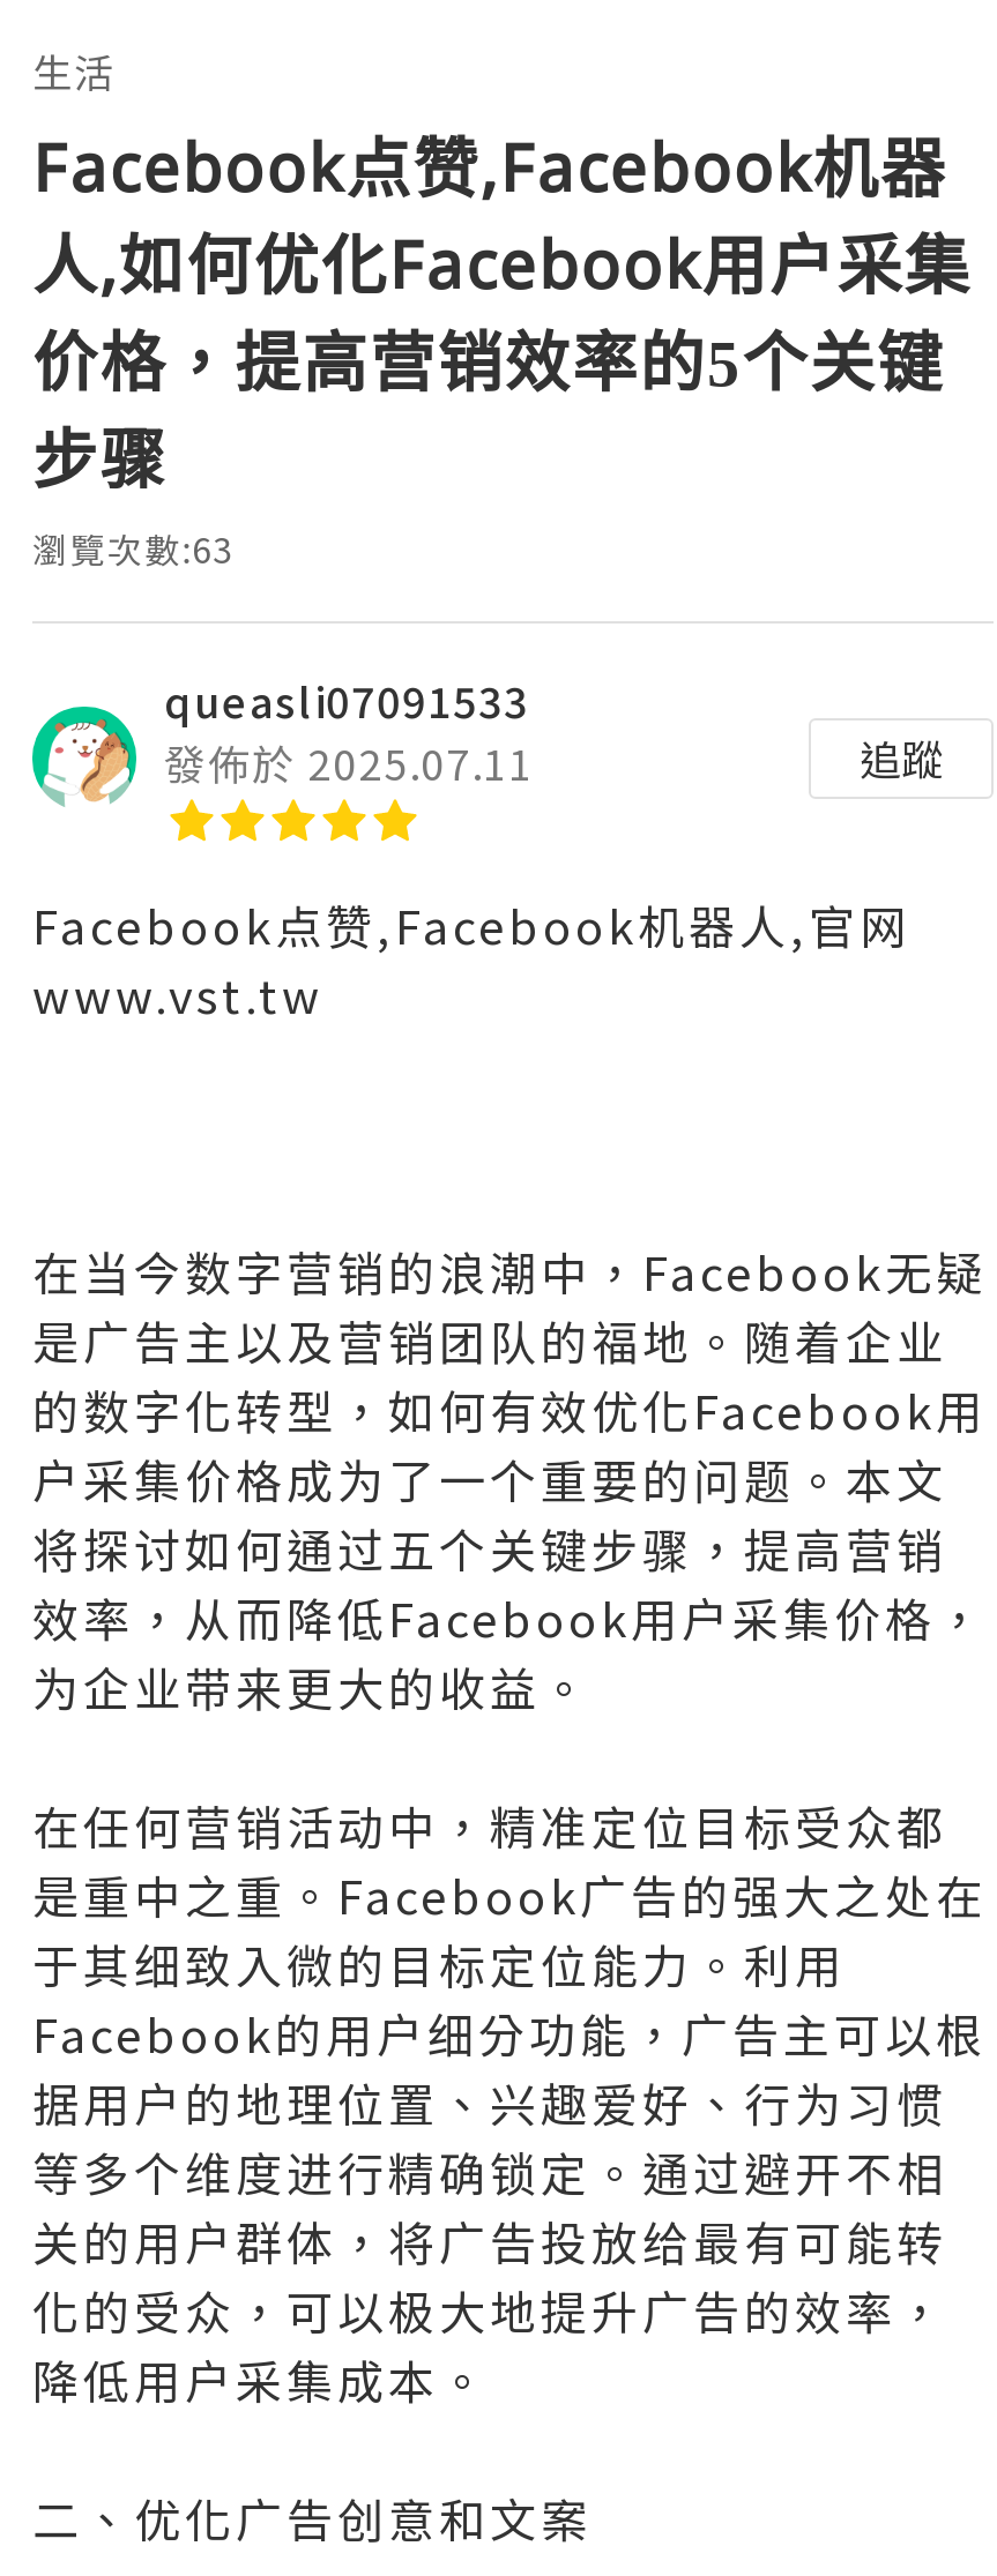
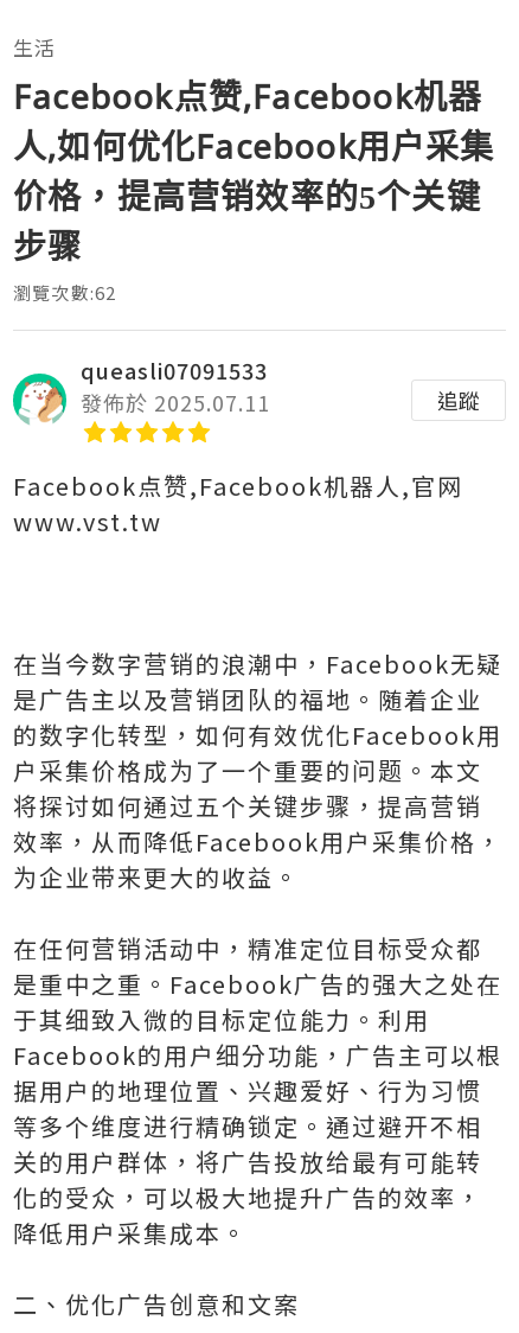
[32,524,234,573] 瀏覽次數:63 -> [13,280,117,305] 瀏覽次數:62

